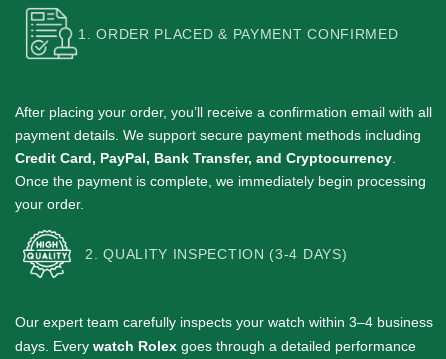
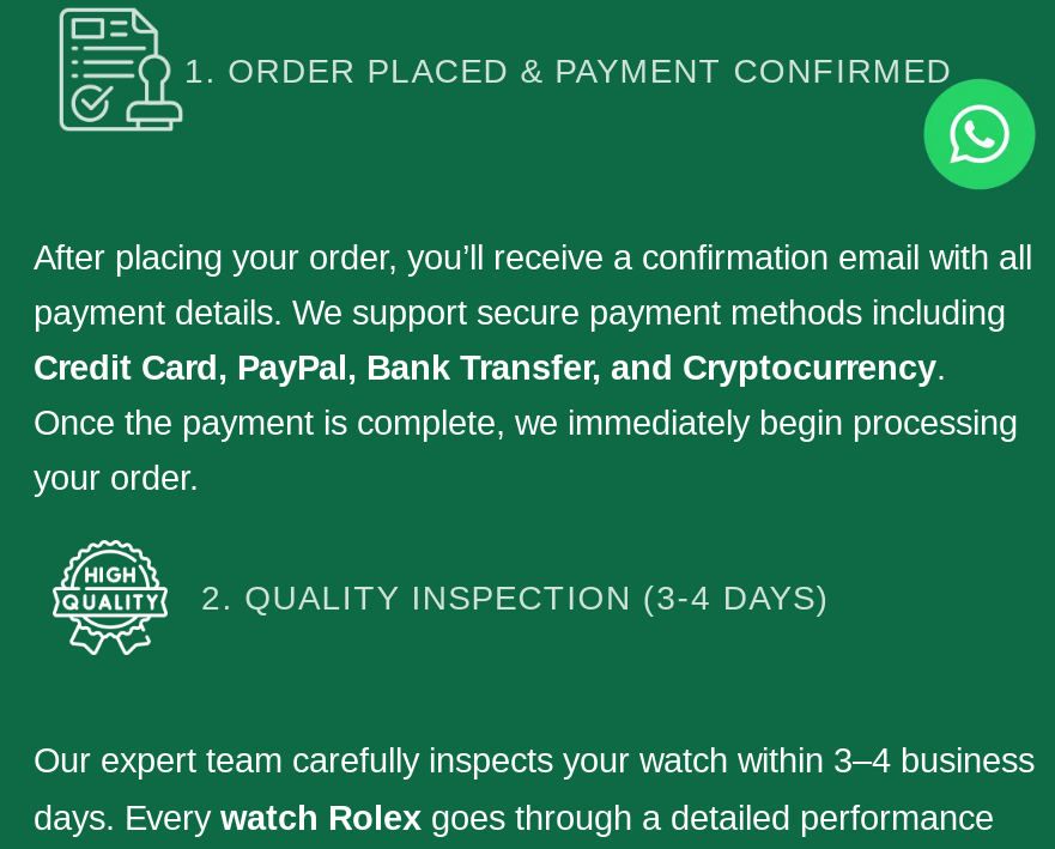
none -> [922,78,1037,190] [image]

